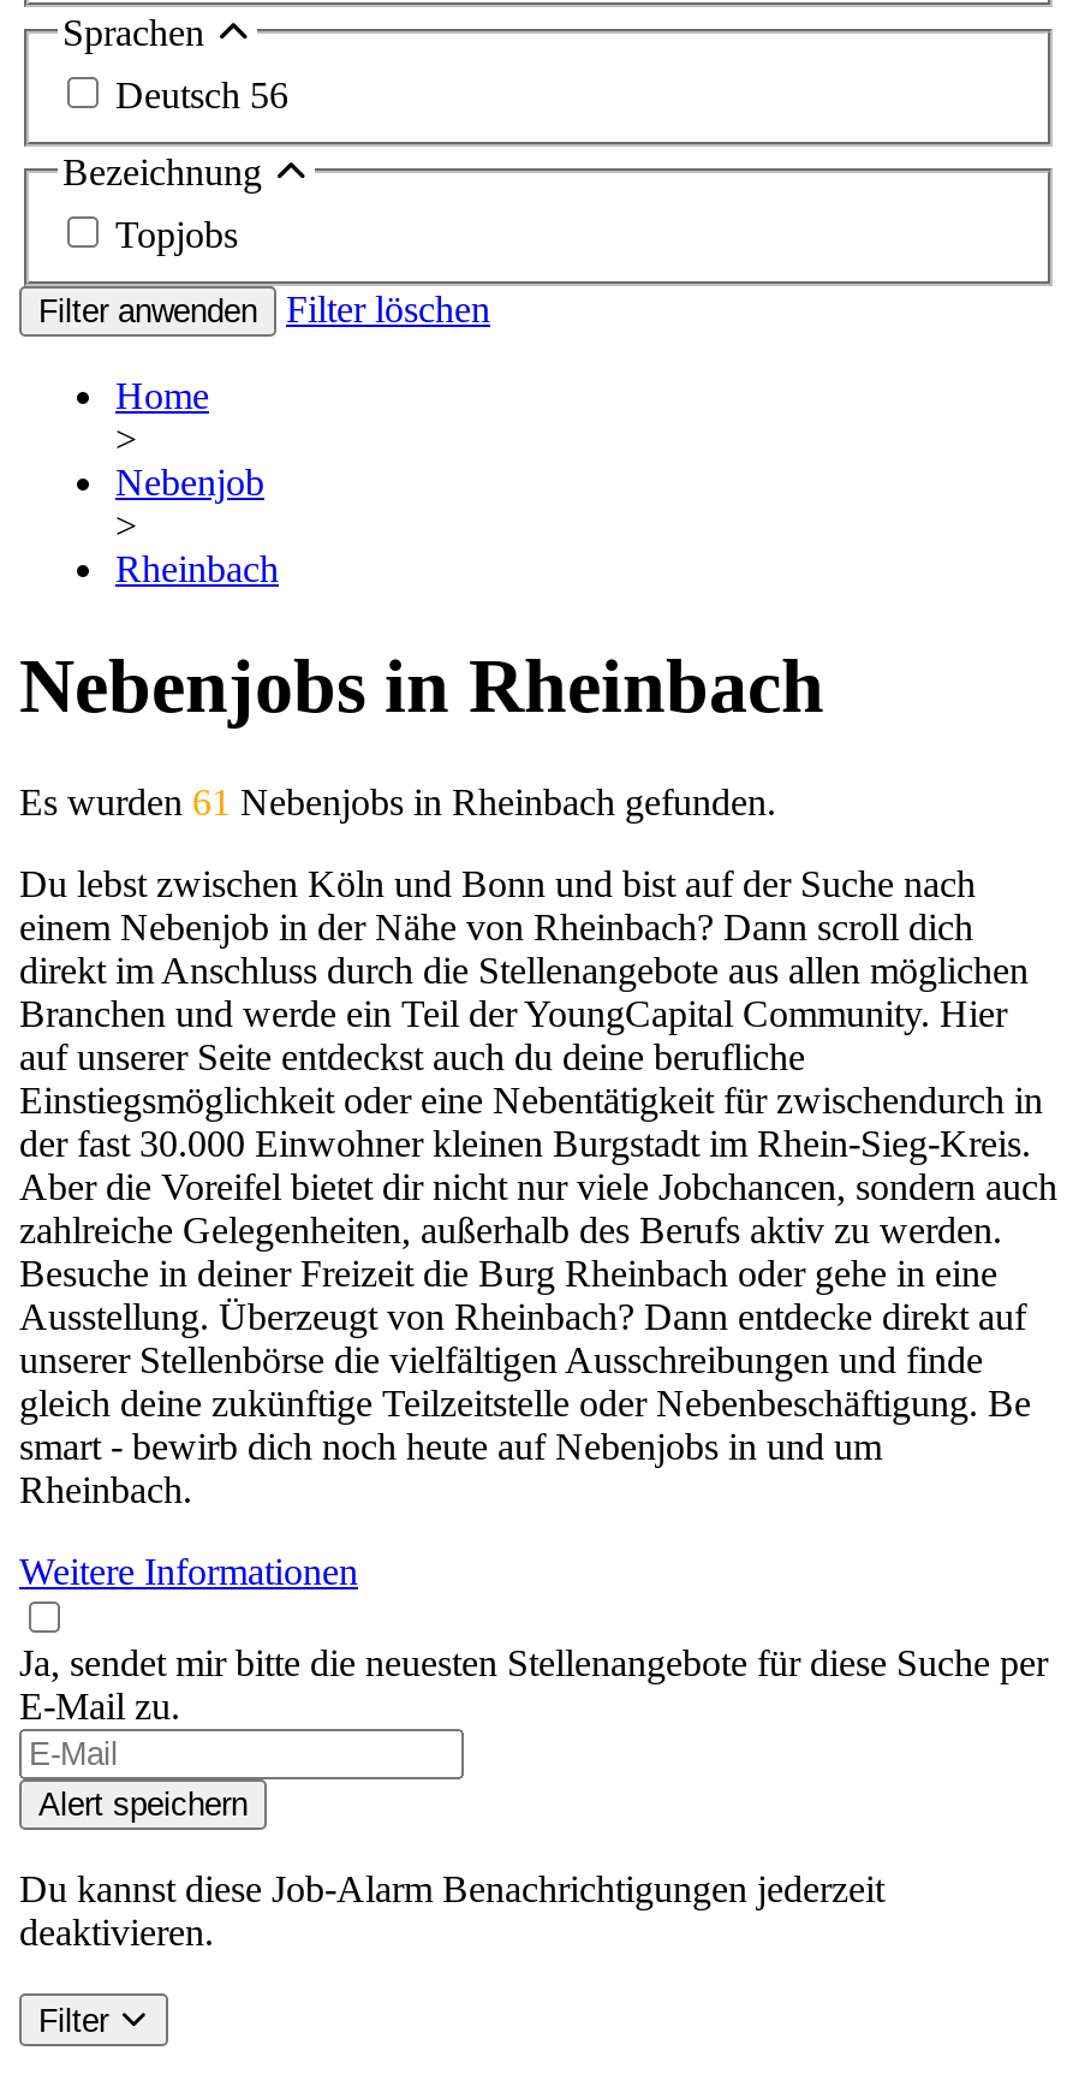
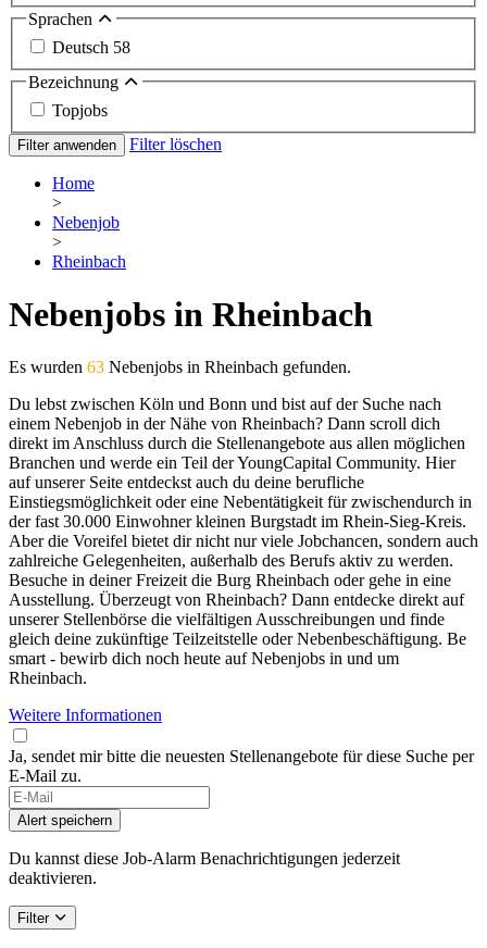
[115,75,288,115] Deutsch 56 -> [52,38,130,57] Deutsch 58
[19,783,776,824] Es wurden 61 Nebenjobs in Rheinbach gefunden. -> [9,358,351,377] Es wurden 63 Nebenjobs in Rheinbach gefunden.

